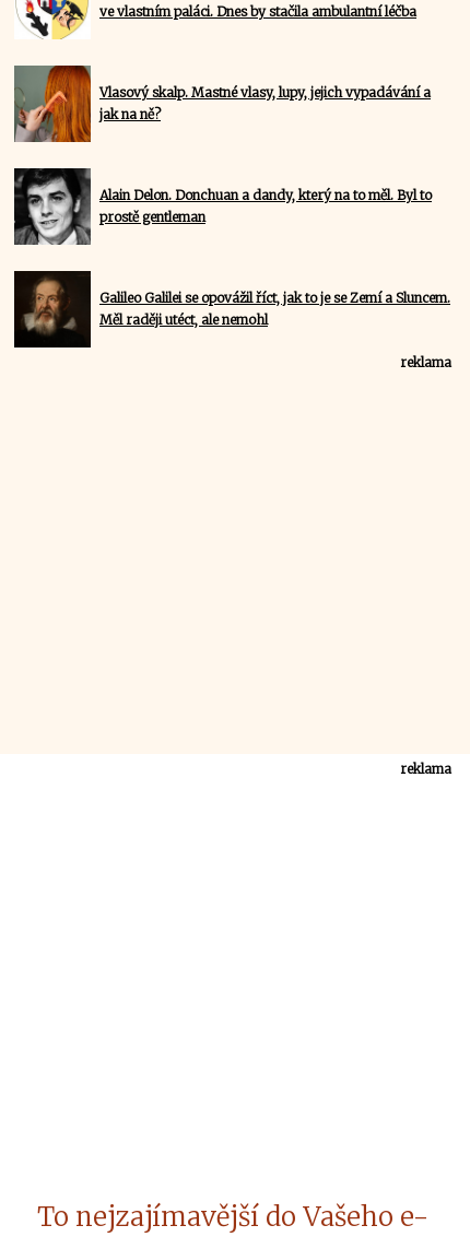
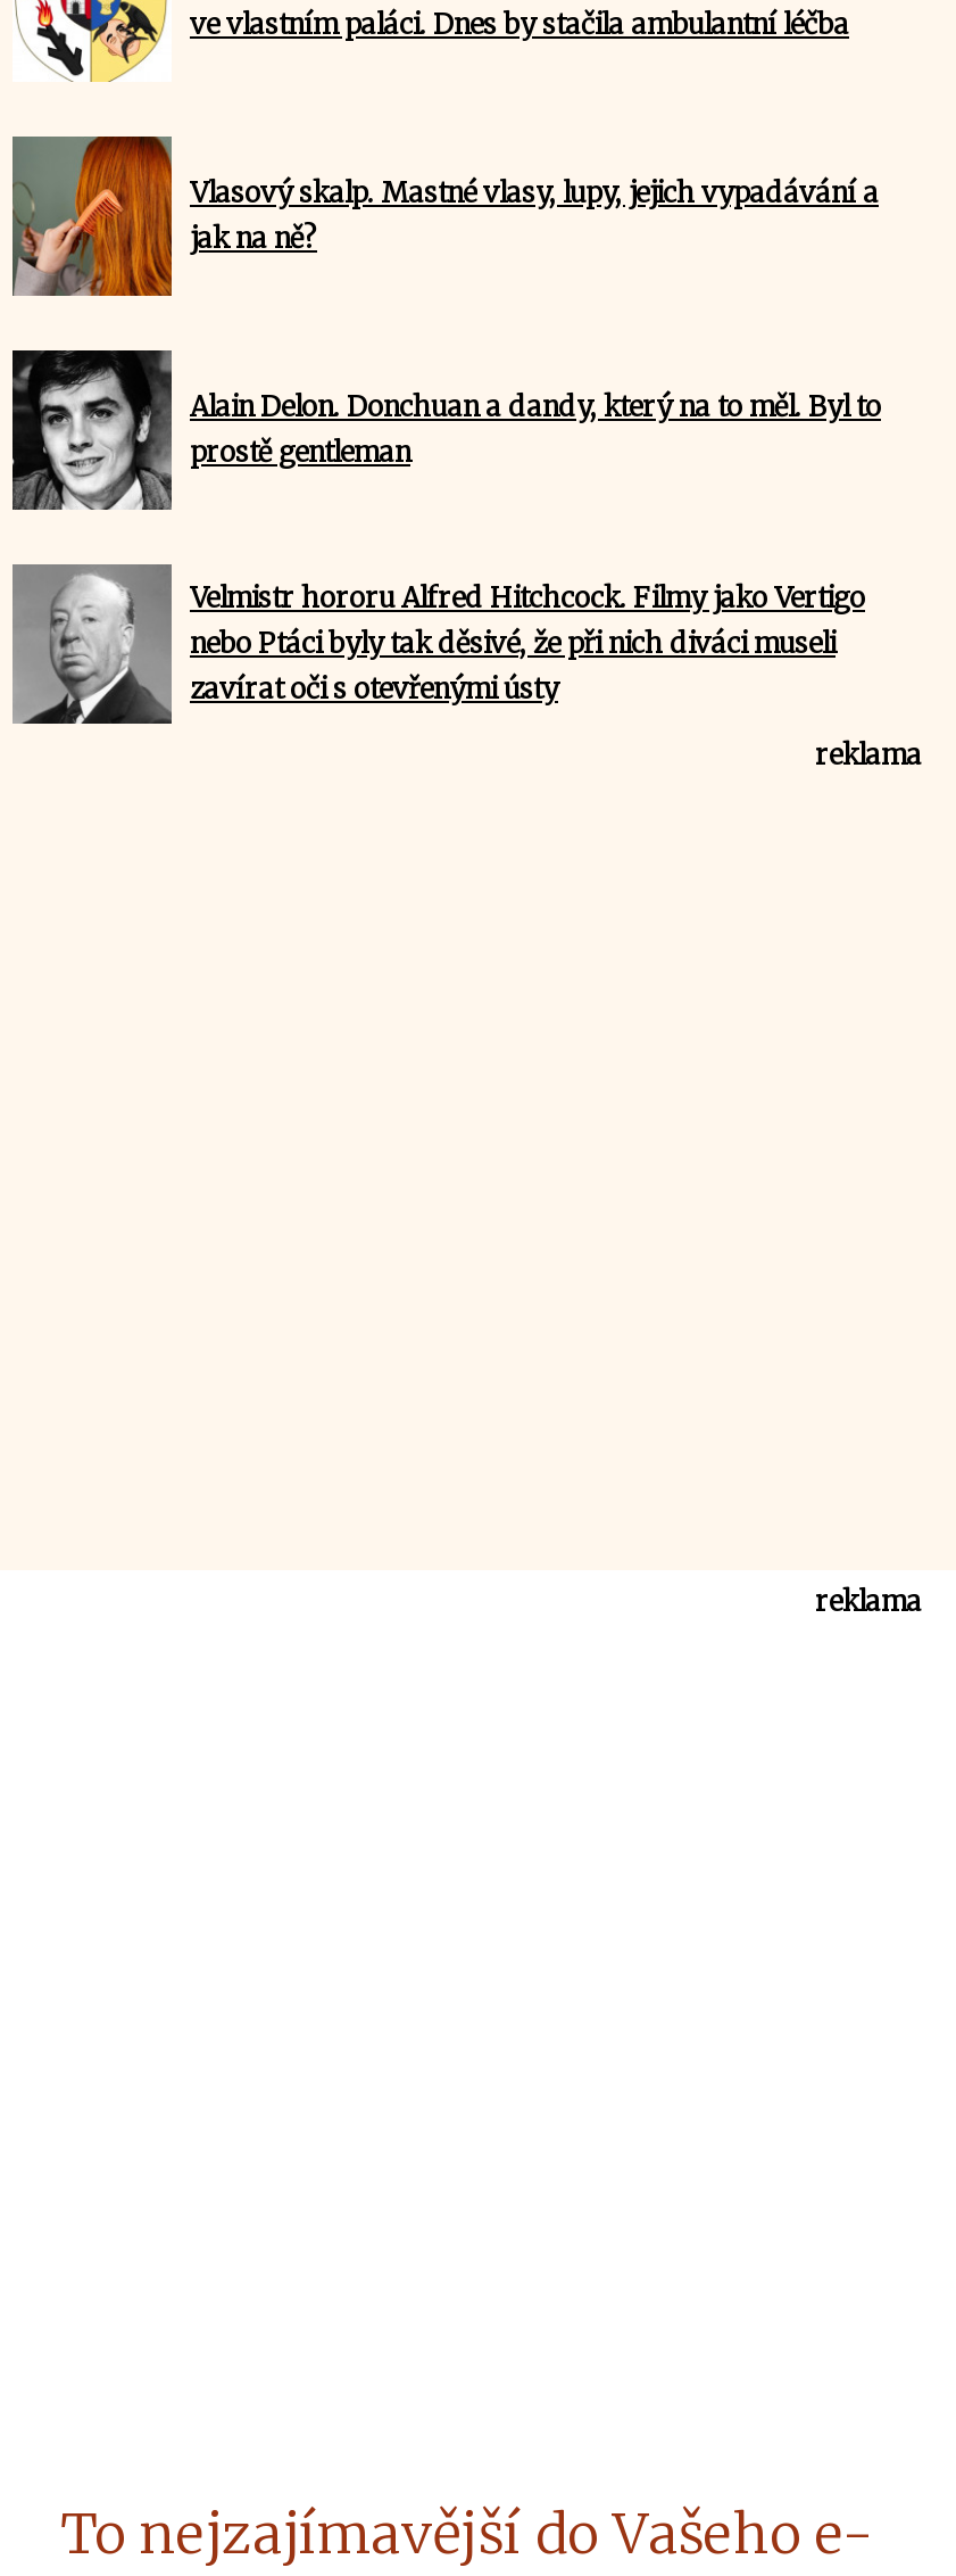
[14,271,450,347] [image] | Galileo Galilei se opovážil říct, jak to je se Zemí a Sluncem. | Měl raději utéct, ale nemohl -> [15,567,865,726] [image] | Velmistr hororu Alfred Hitchcock. Filmy jako Vertigo | nebo Ptáci byly tak děsivé, že při nich diváci museli | zavírat oči s otevřenými ústy

